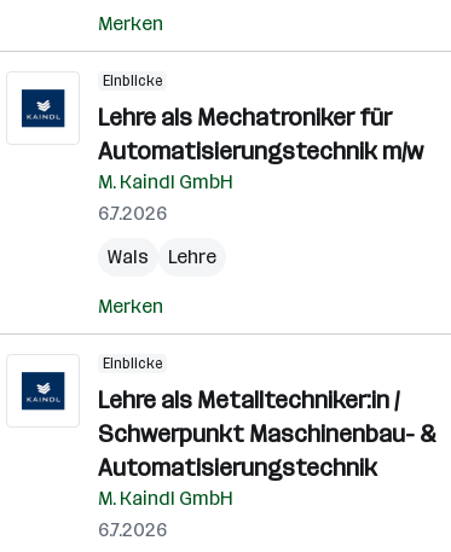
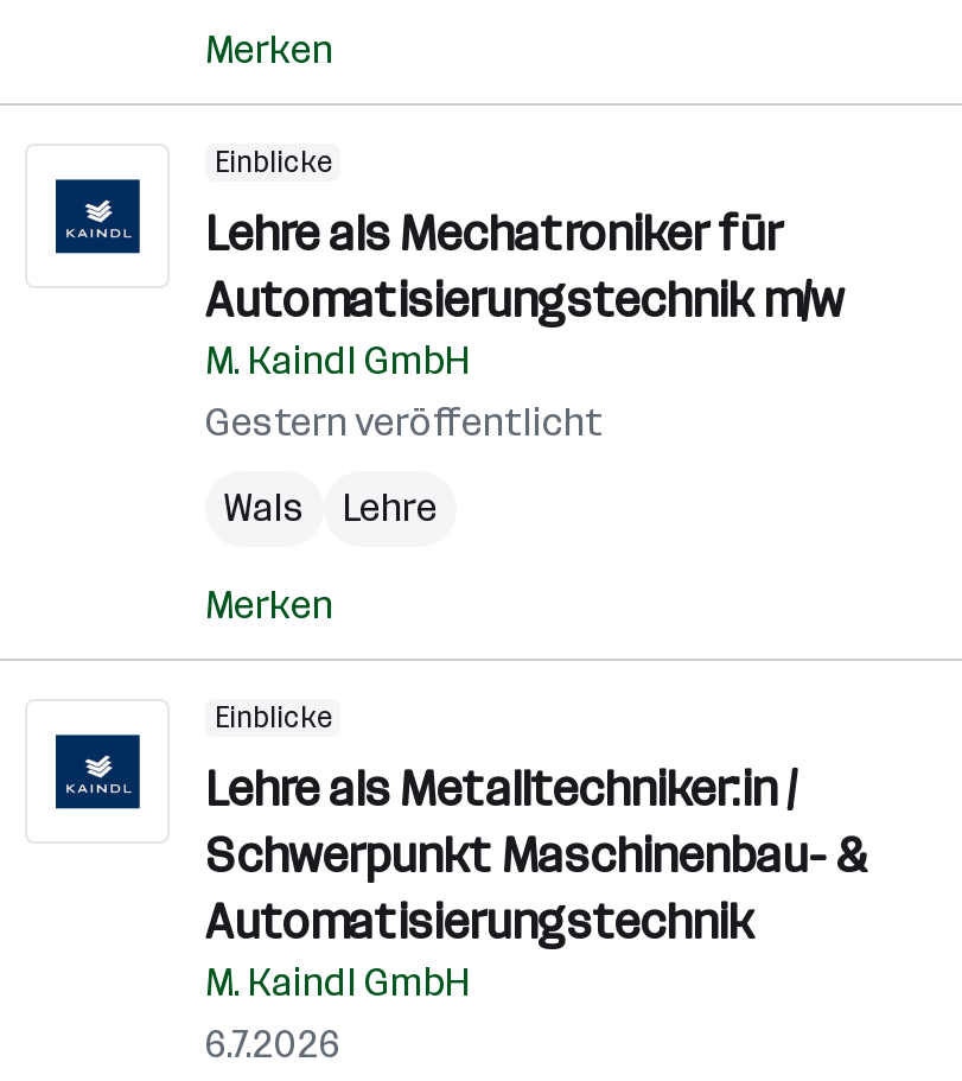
[98,202,167,225] 6.7.2026 -> [205,400,604,445] Gestern veröffentlicht

